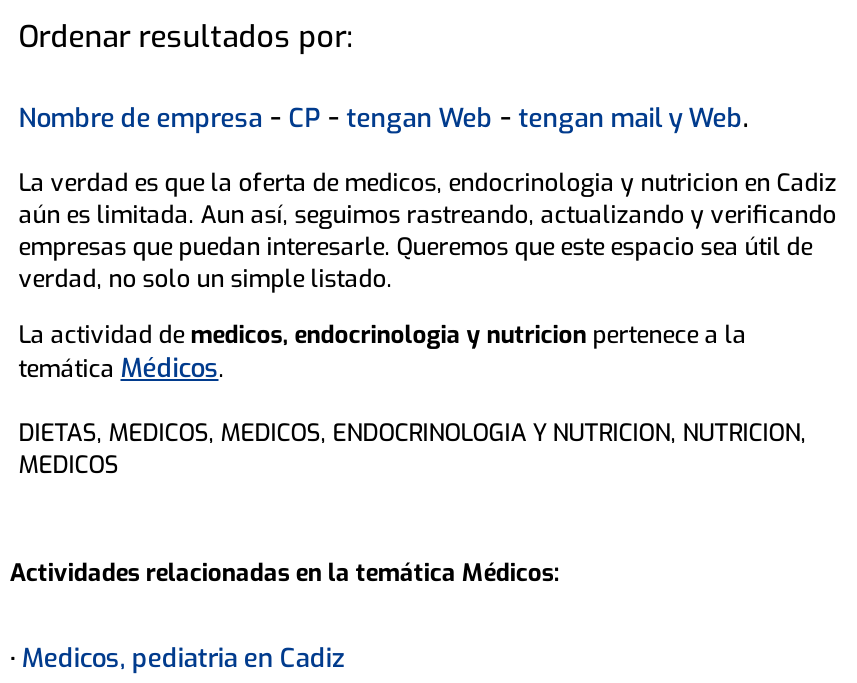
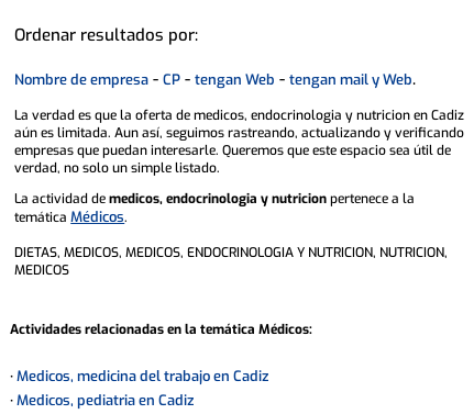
none -> [10,367,268,386] · Medicos, medicina del trabajo en Cadiz

